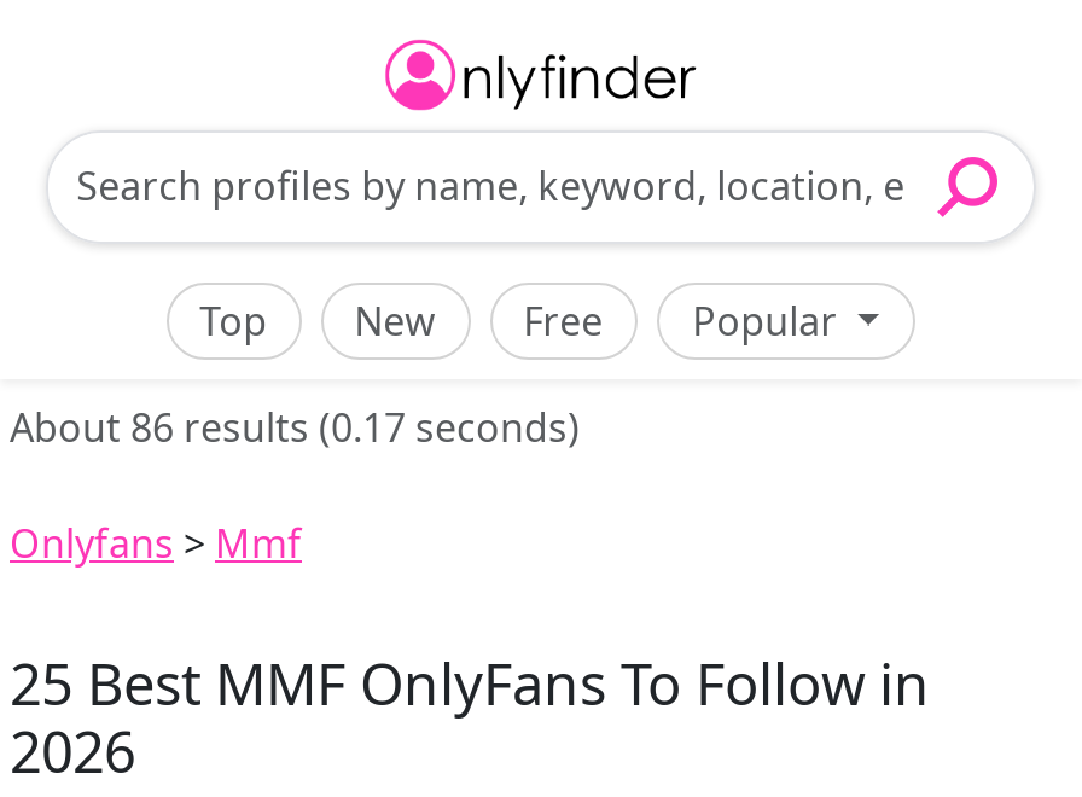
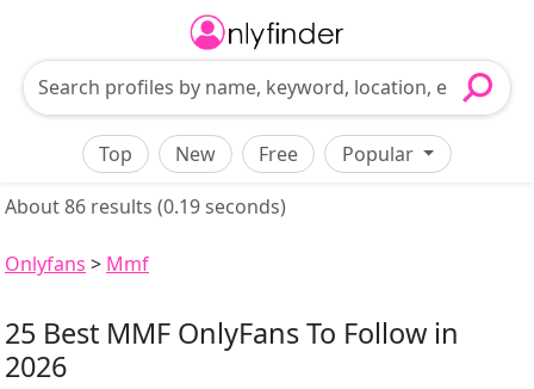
[10,400,580,453] About 86 results (0.17 seconds) -> [5,193,286,219] About 86 results (0.19 seconds)

